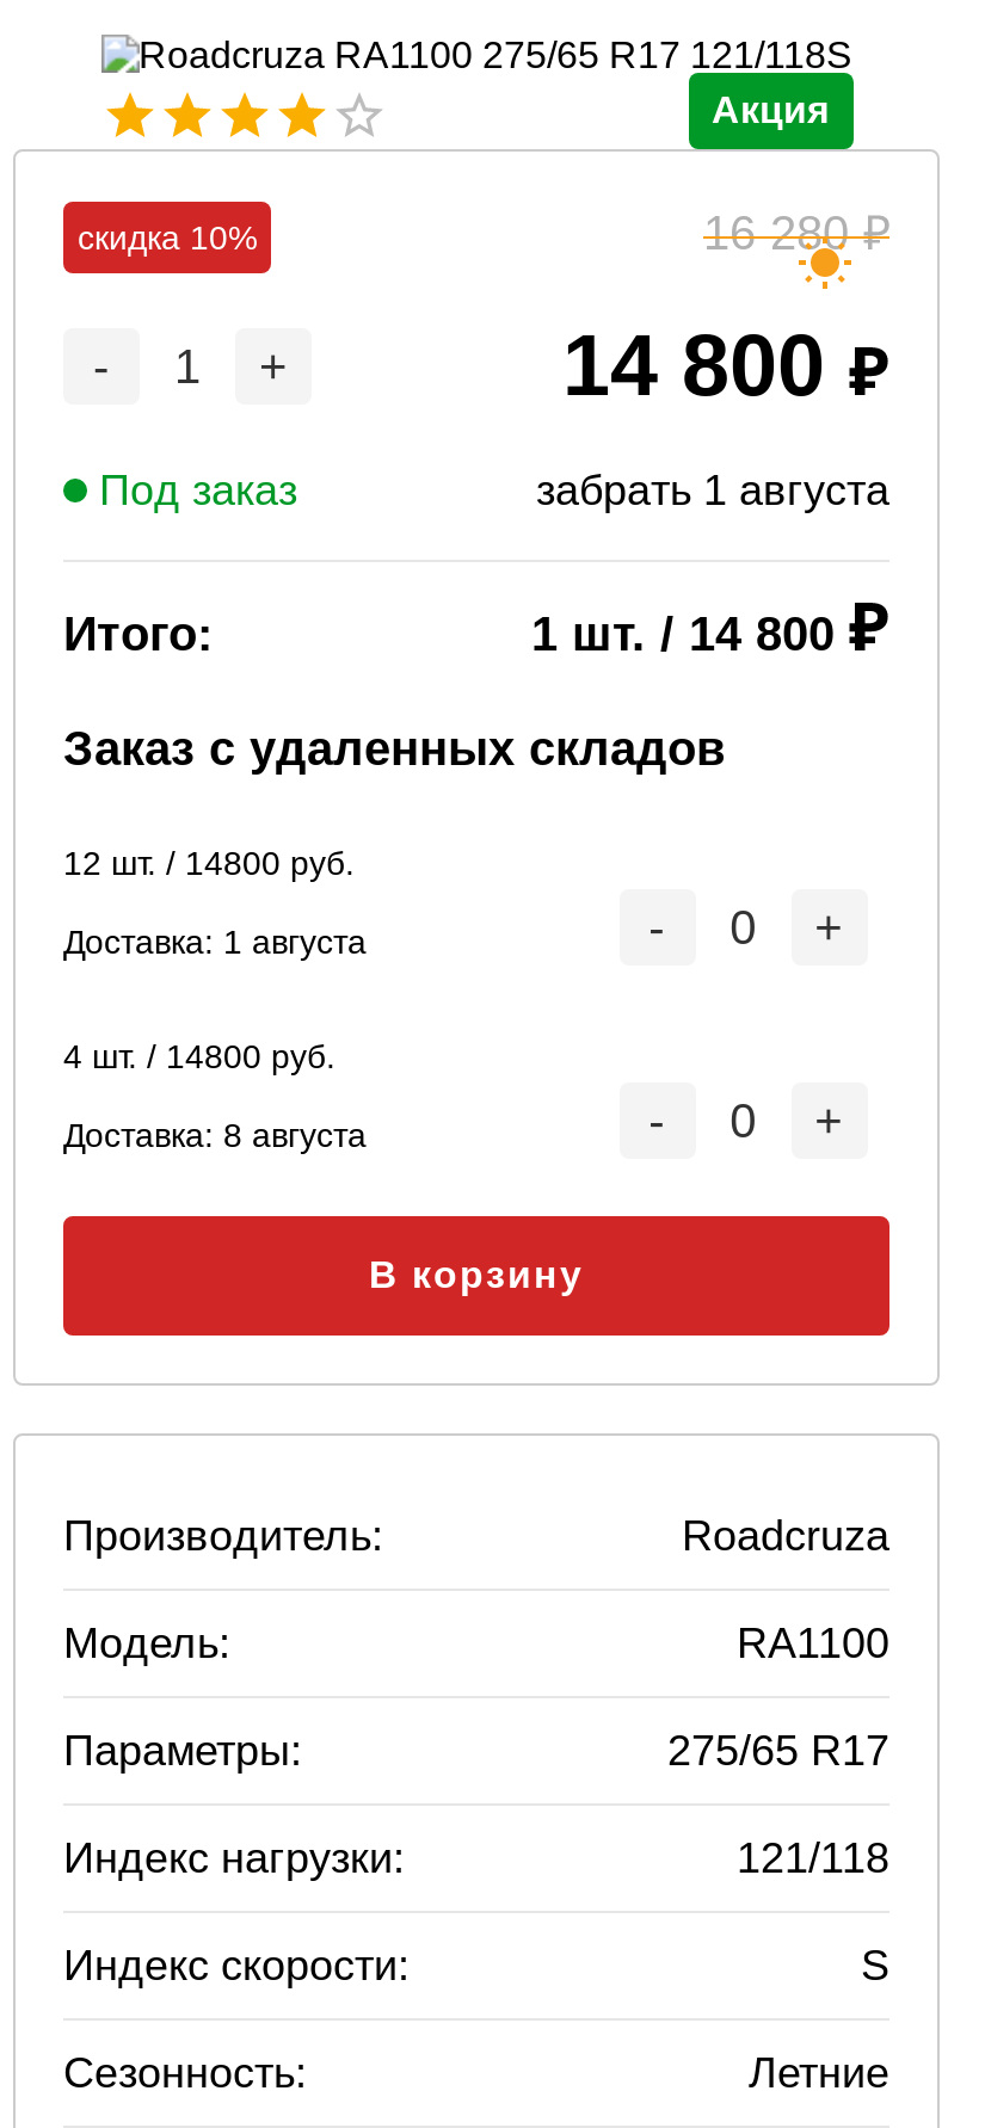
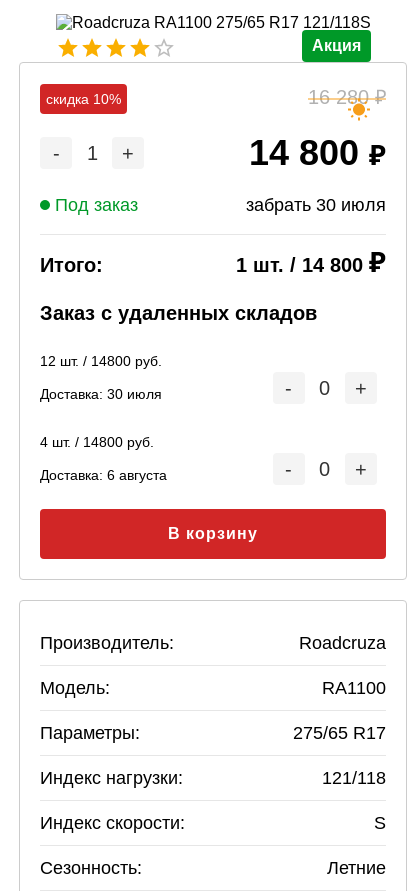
[536,467,889,514] забрать 1 августа -> [246,195,386,215] забрать 30 июля
[63,923,367,961] Доставка: 1 августа -> [40,386,162,402] Доставка: 30 июля
[63,1116,367,1154] Доставка: 8 августа -> [40,467,167,483] Доставка: 6 августа

